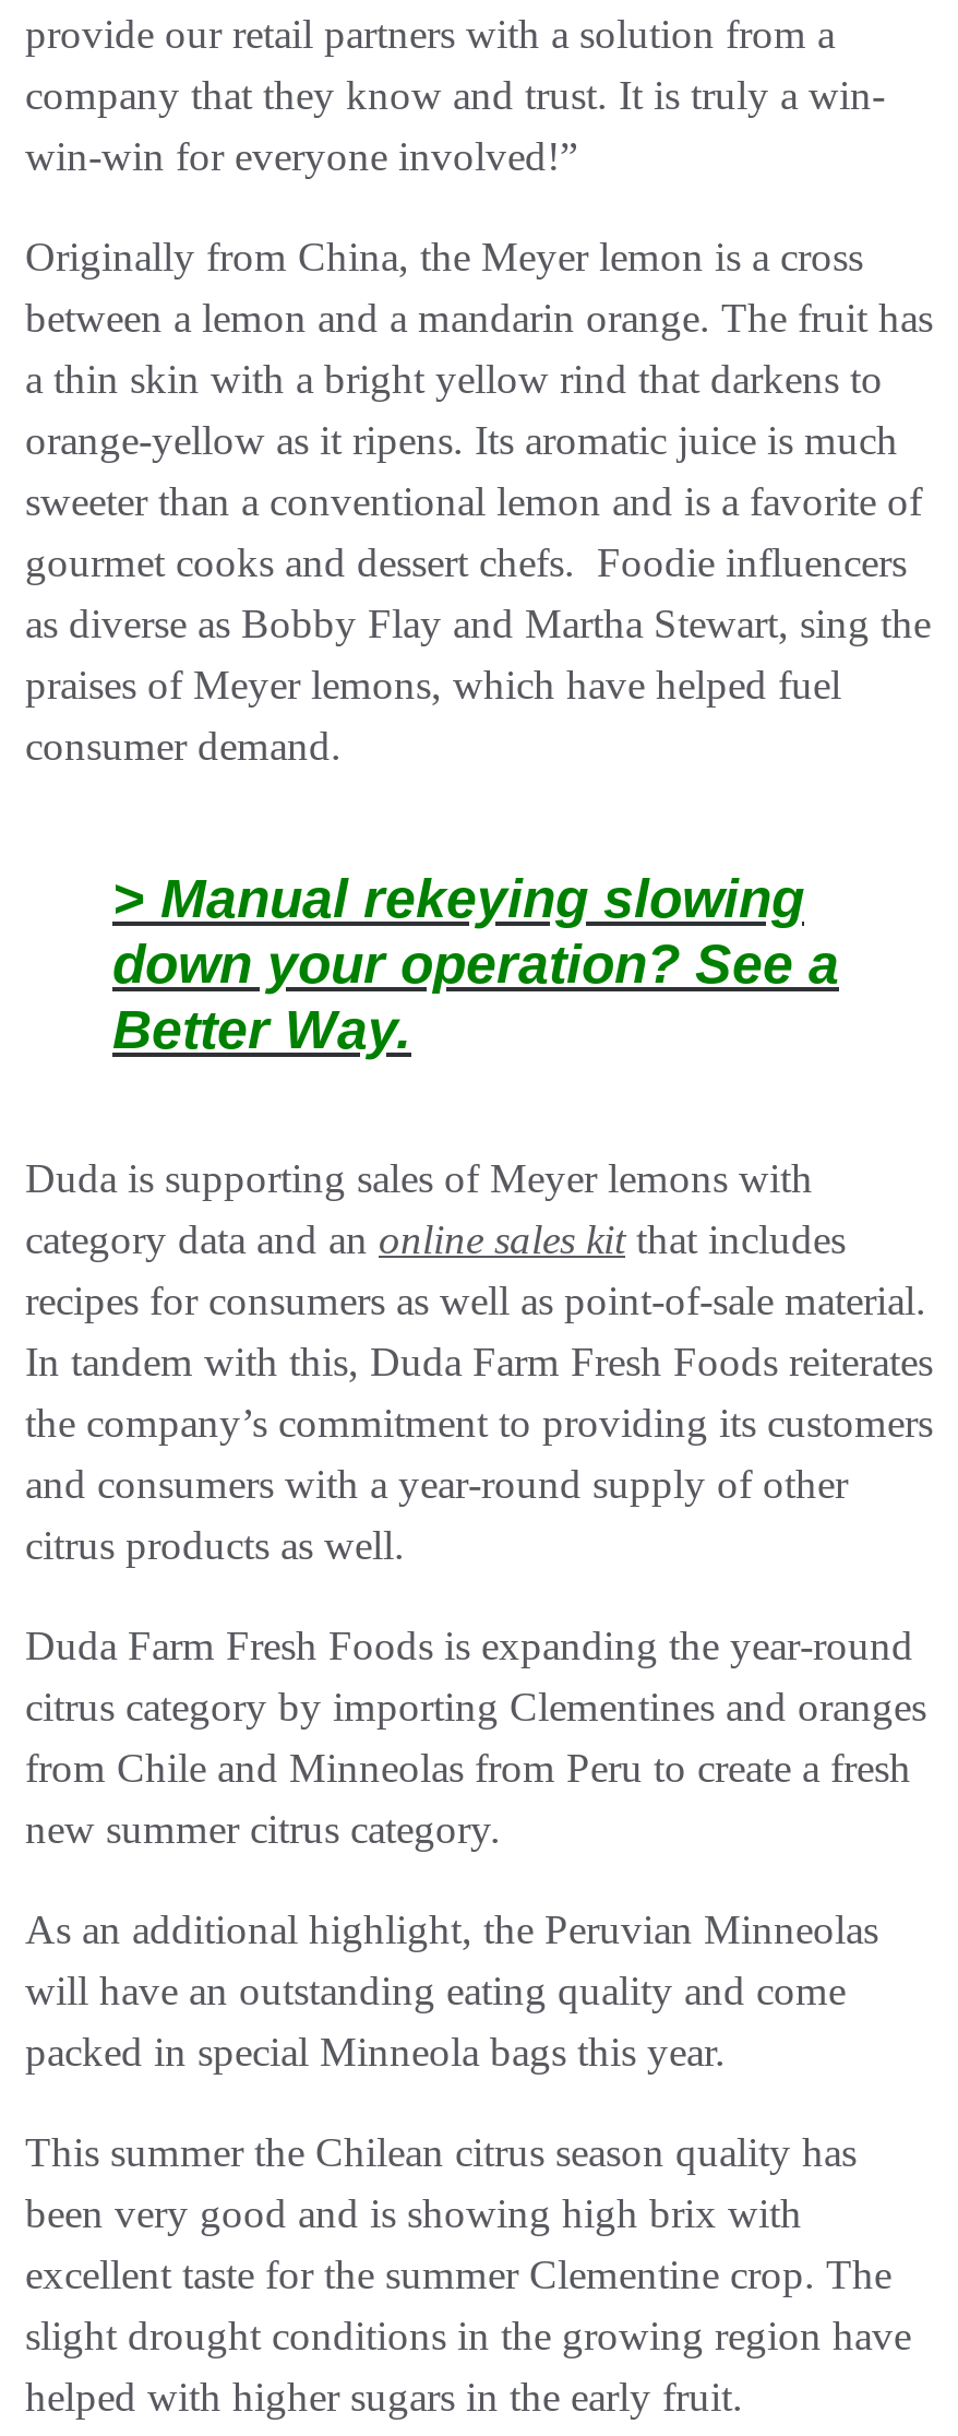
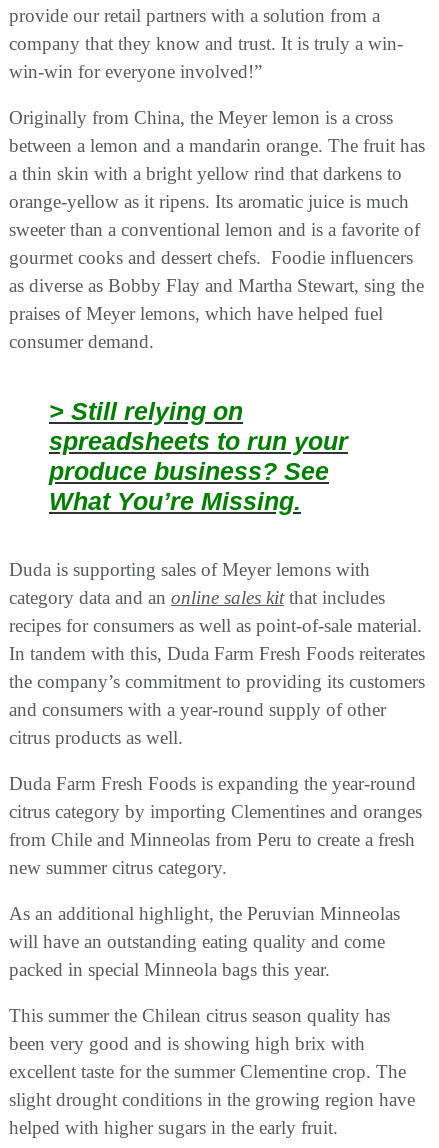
[112,867,839,1059] > Manual rekeying slowing | down your operation? See a | Better Way. -> [49,397,348,515] > Still relying on | spreadsheets to run your | produce business? See | What You’re Missing.

